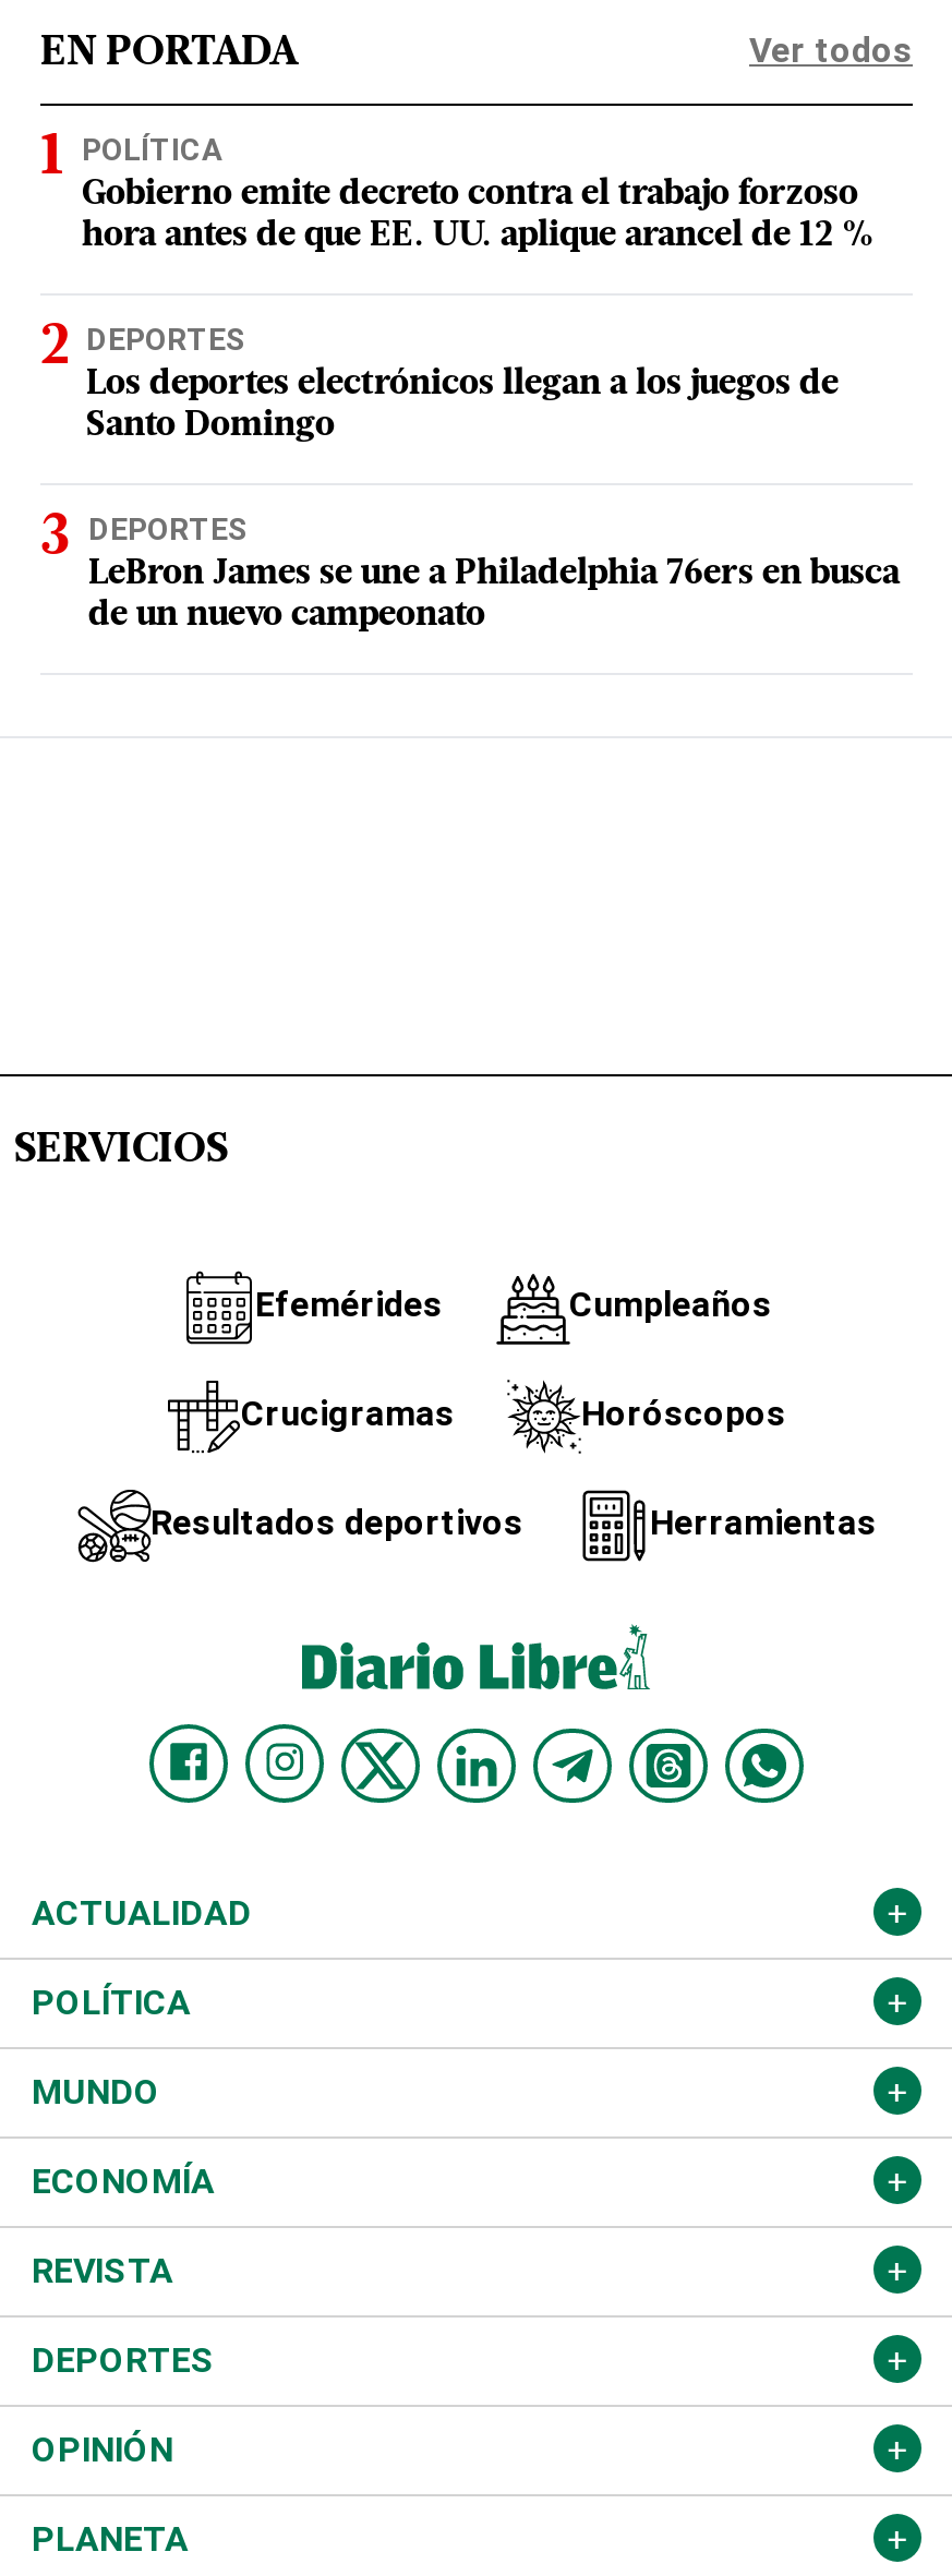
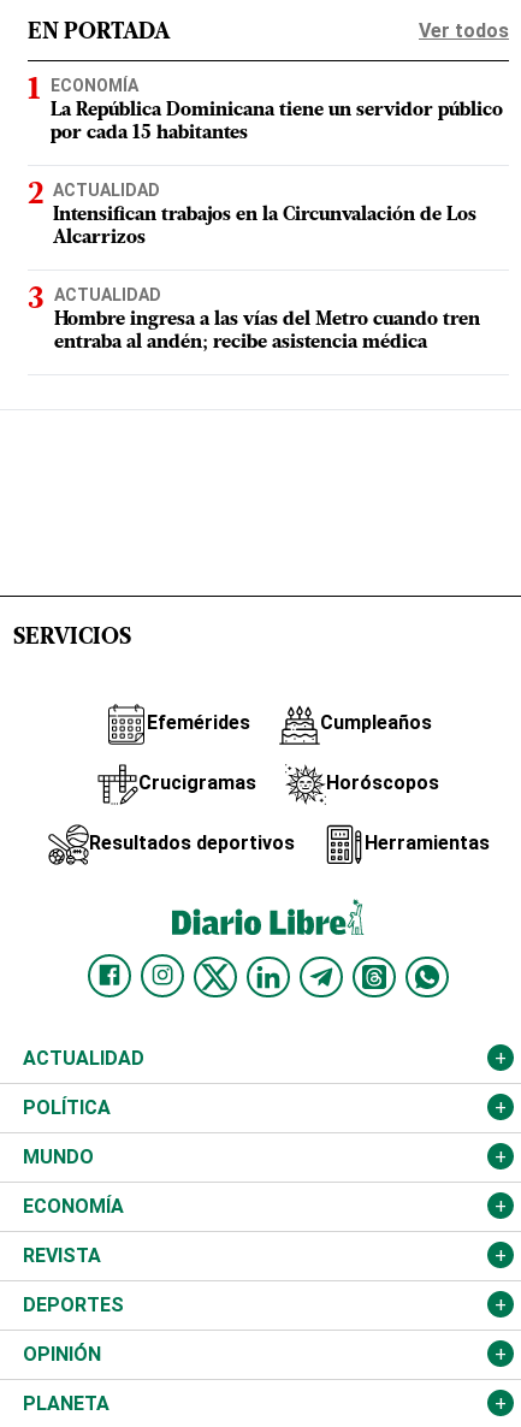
[82,131,876,253] POLÍTICA | Gobierno emite decreto contra el trabajo forzoso | hora antes de que EE. UU. aplique arancel de 12 % -> [51,75,503,143] ECONOMÍA | La República Dominicana tiene un servidor público | por cada 15 habitantes
[86,321,839,443] DEPORTES | Los deportes electrónicos llegan a los juegos de | Santo Domingo -> [53,180,476,247] ACTUALIDAD | Intensifican trabajos en la Circunvalación de Los | Alcarrizos
[88,510,900,633] DEPORTES | LeBron James se une a Philadelphia 76ers en busca | de un nuevo campeonato -> [54,285,480,352] ACTUALIDAD | Hombre ingresa a las vías del Metro cuando tren | entraba al andén; recibe asistencia médica

